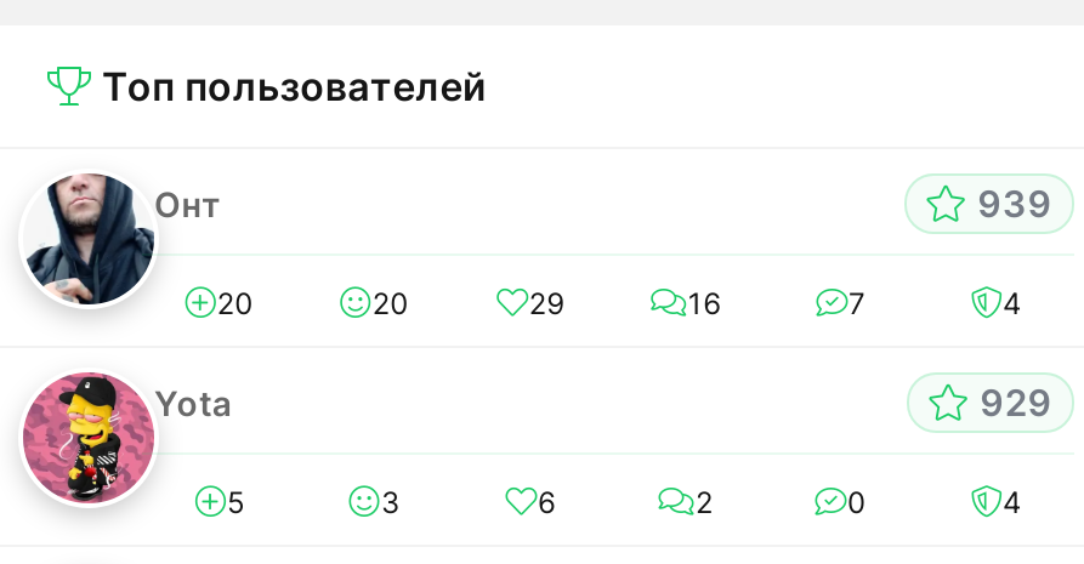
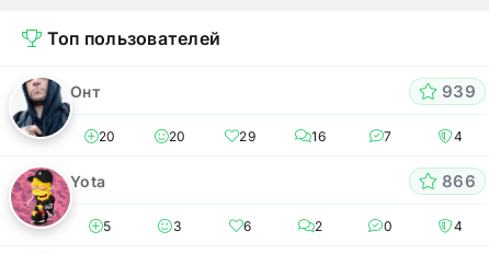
[970,379,1052,425] 929 -> [437,171,476,191] 866

